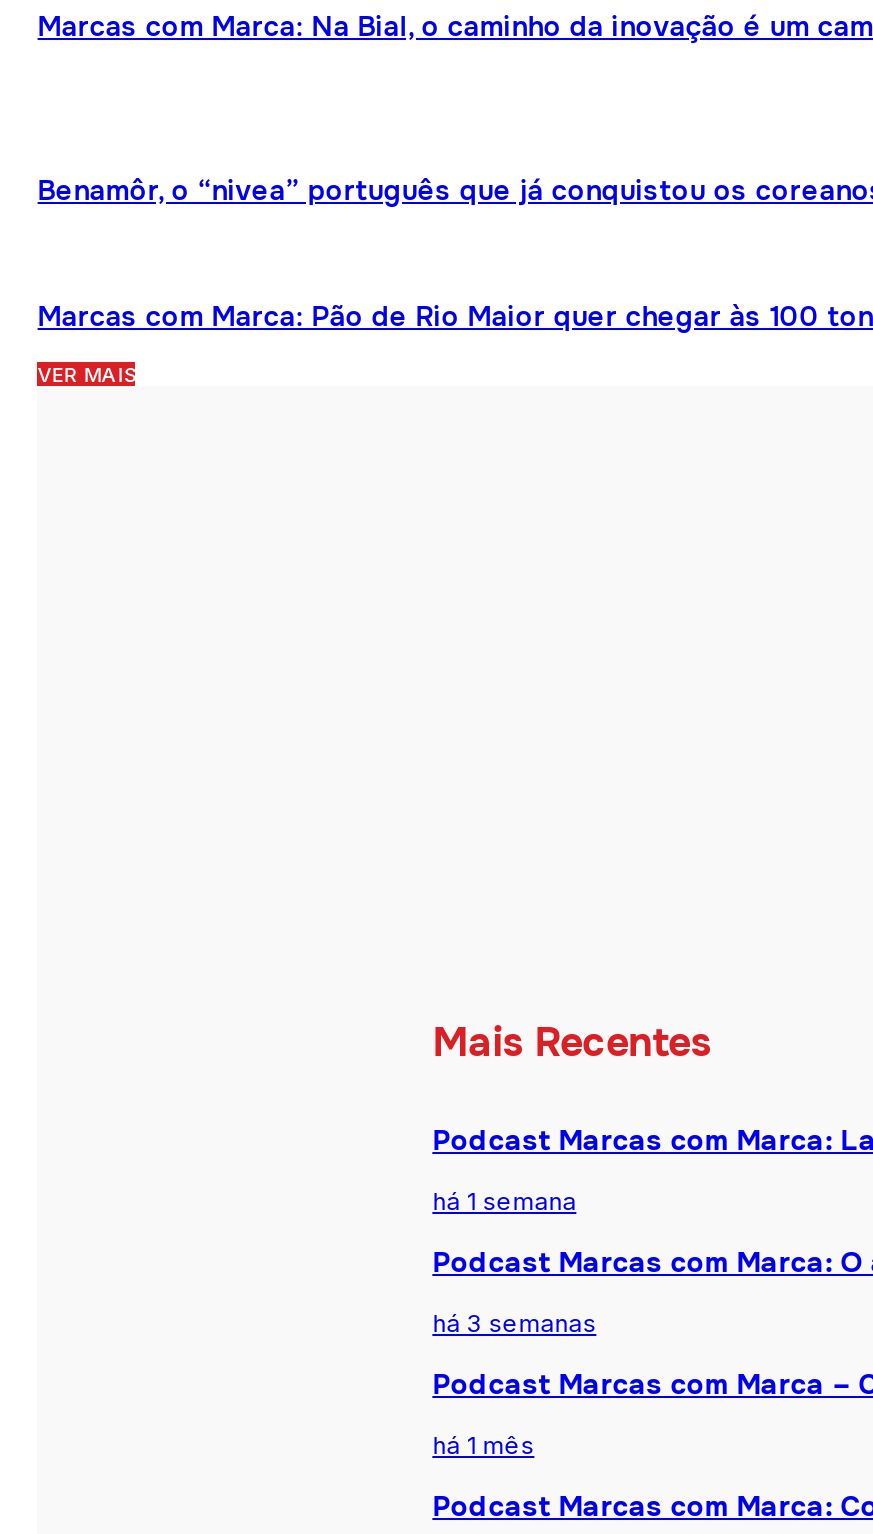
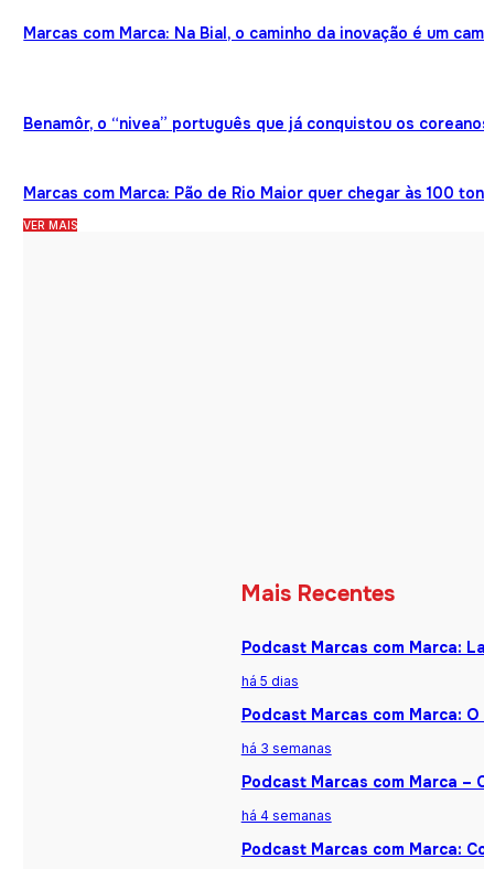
[432,1186,576,1216] há 1 semana -> [241,673,298,689] há 5 dias
[432,1430,534,1460] há 1 mês -> [241,807,332,824] há 4 semanas

